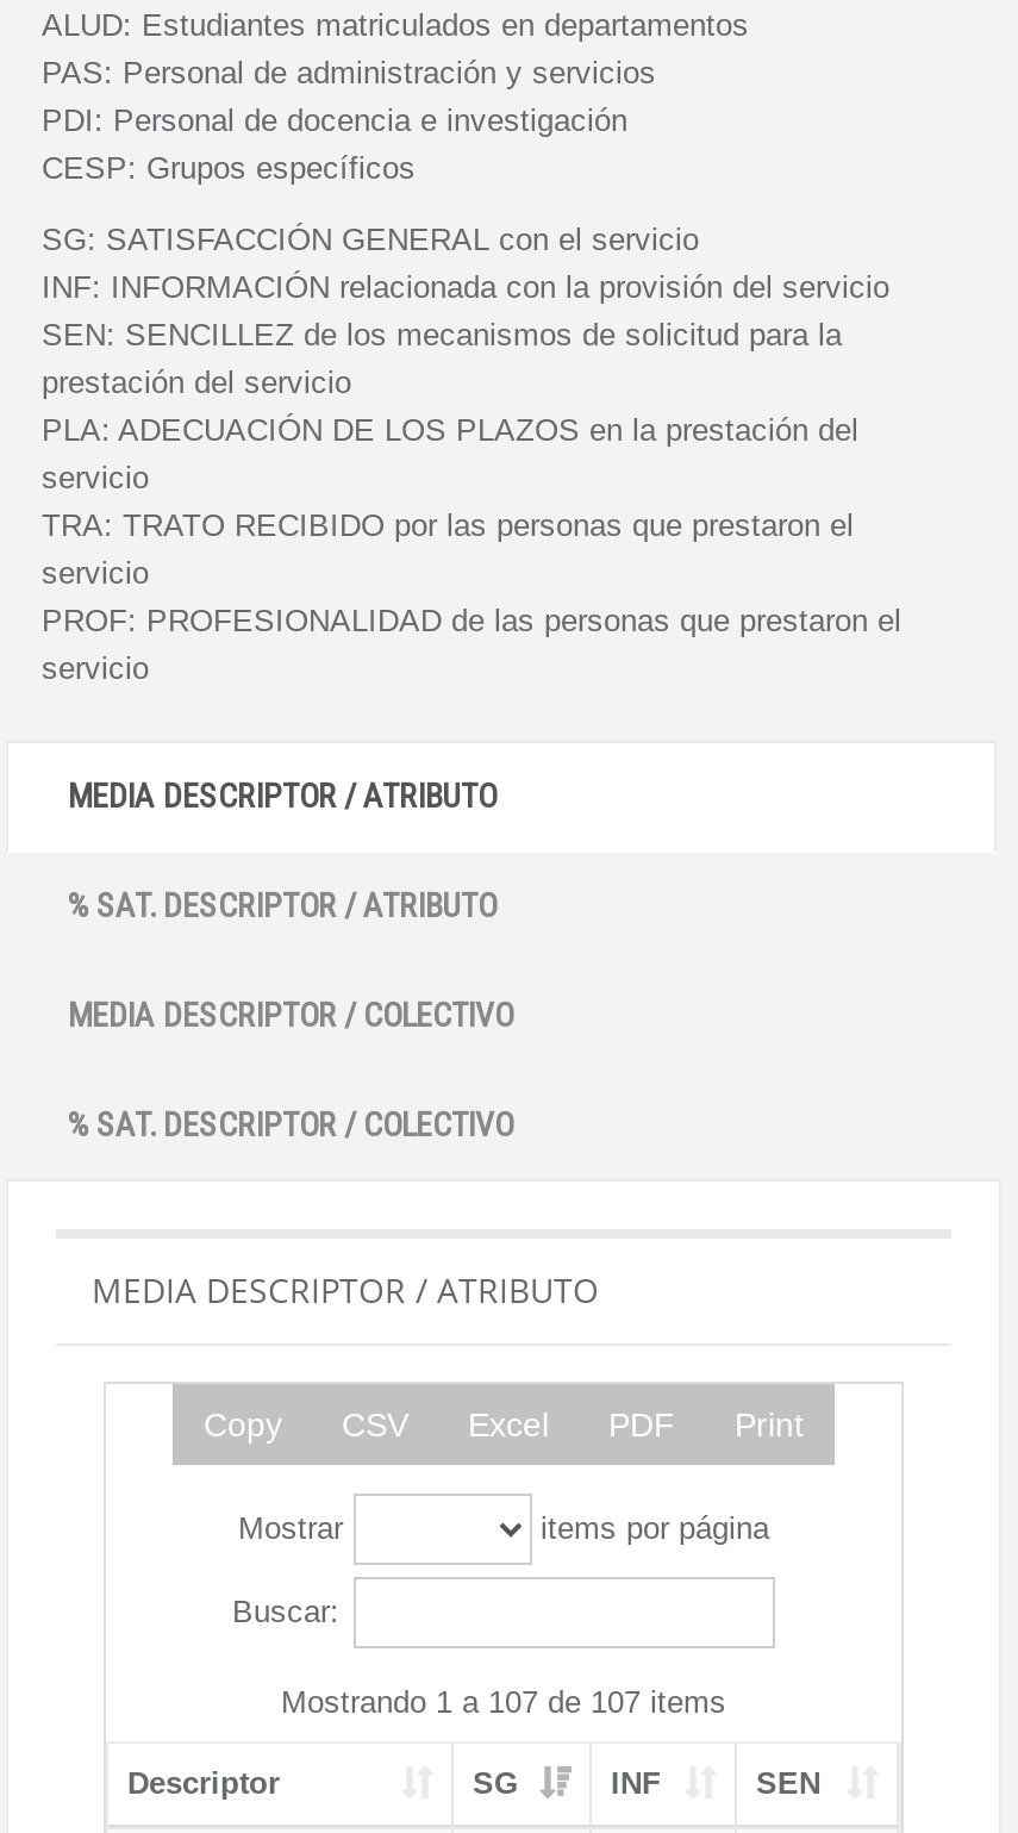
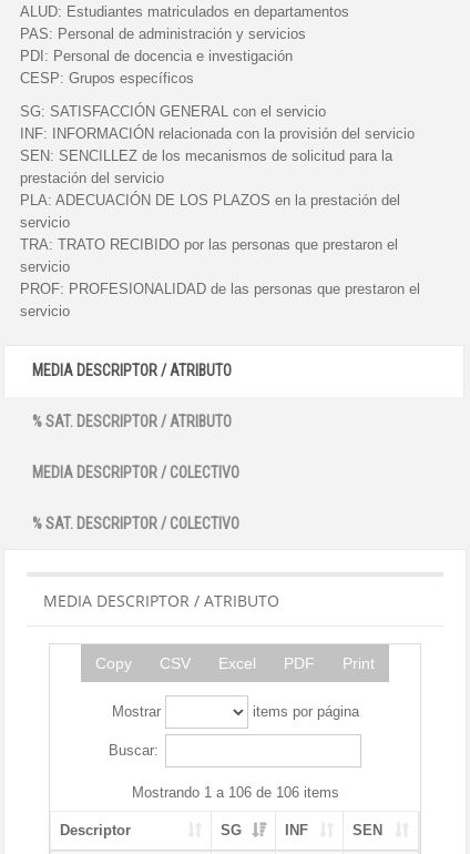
[281,1683,726,1719] Mostrando 1 a 107 de 107 items -> [131,784,339,800] Mostrando 1 a 106 de 106 items

